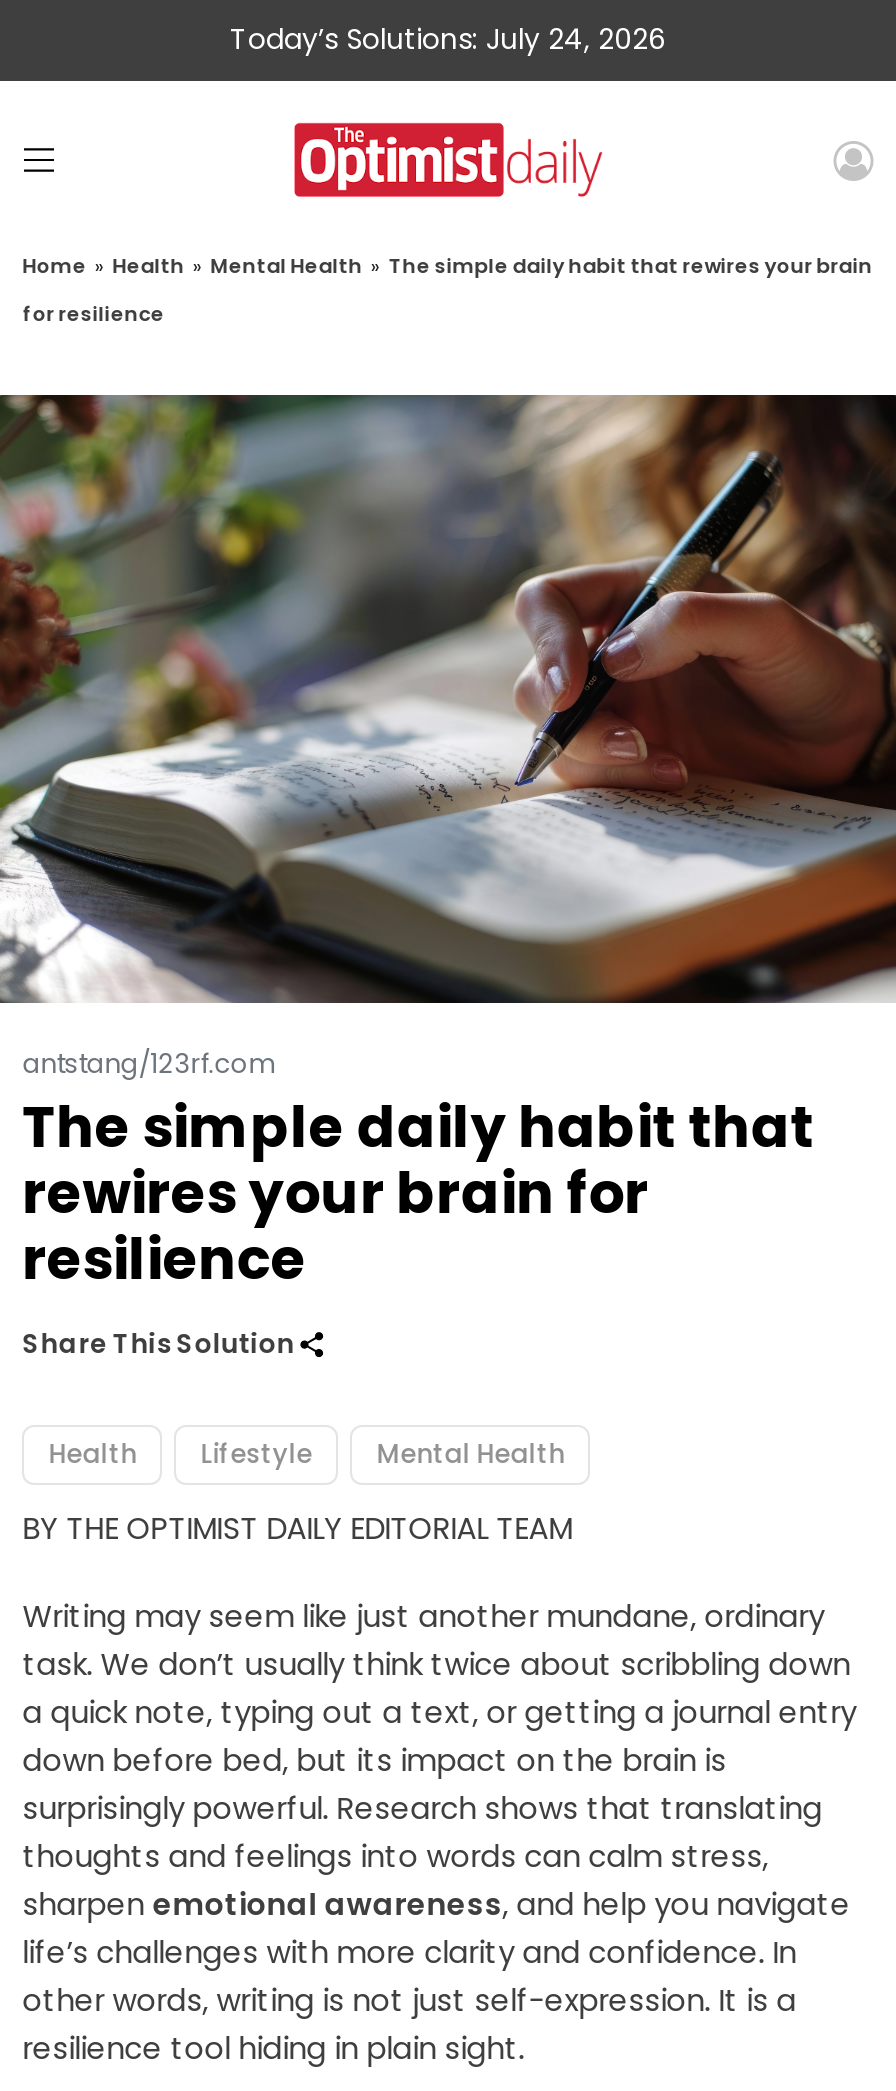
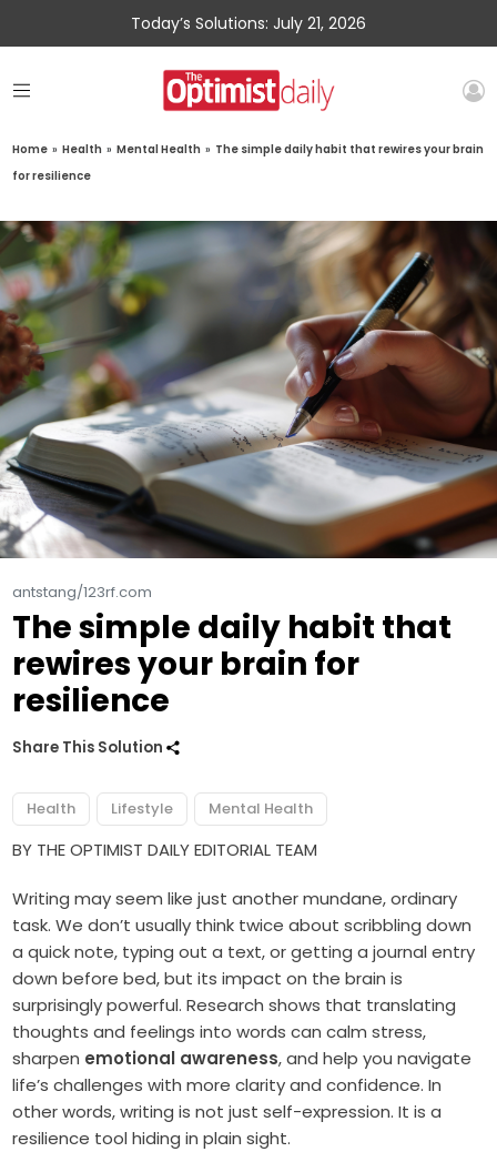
[230,19,666,59] Today’s Solutions: July 24, 2026 -> [131,12,366,34] Today’s Solutions: July 21, 2026

